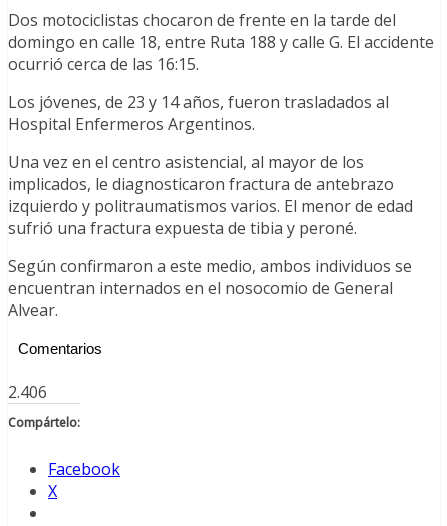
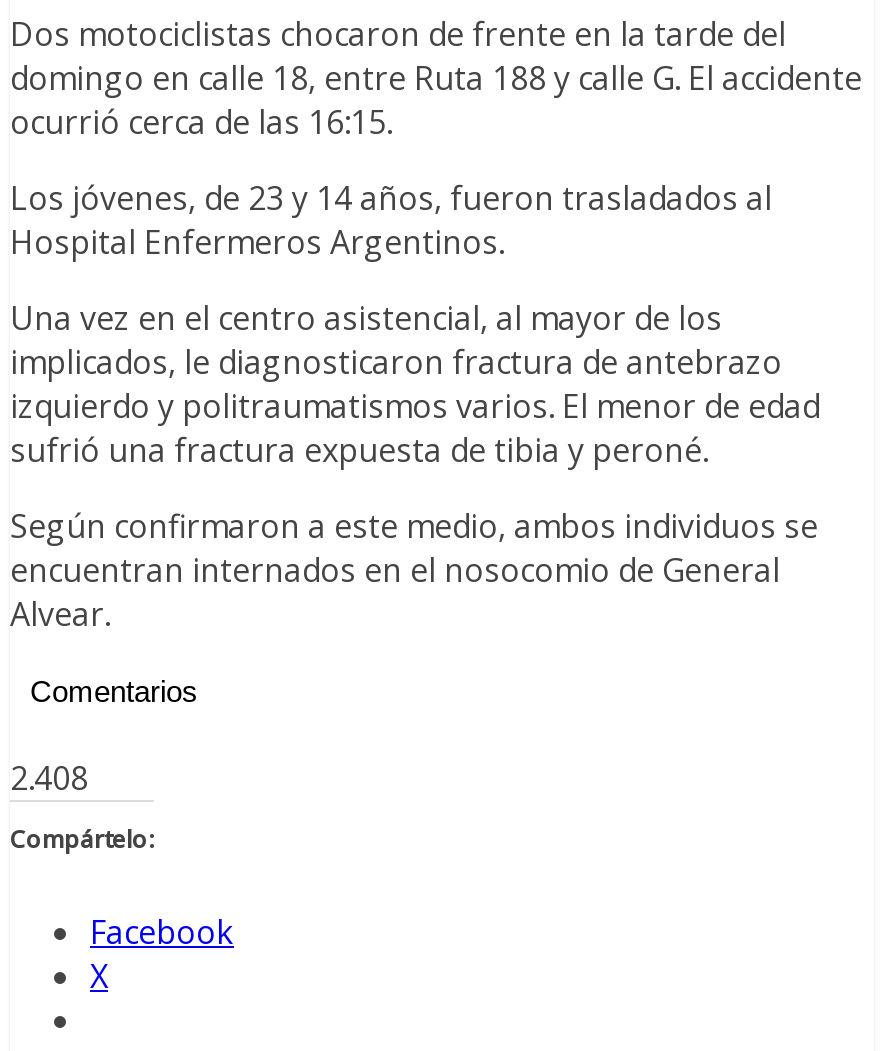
[8,381,47,403] 2.406 -> [10,756,88,800] 2.408

